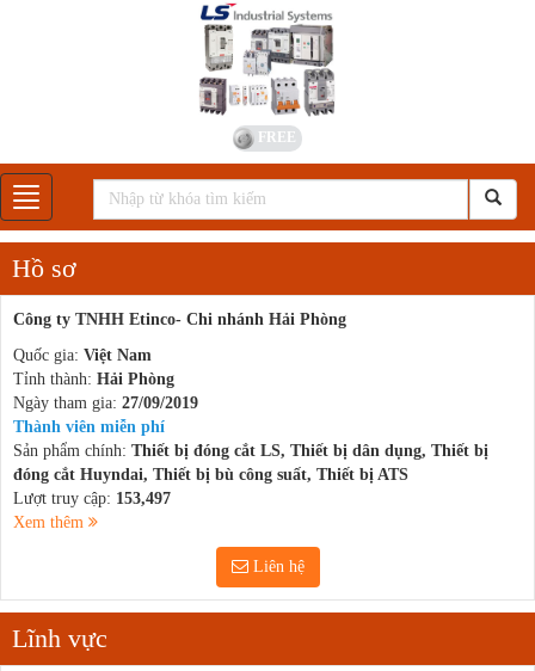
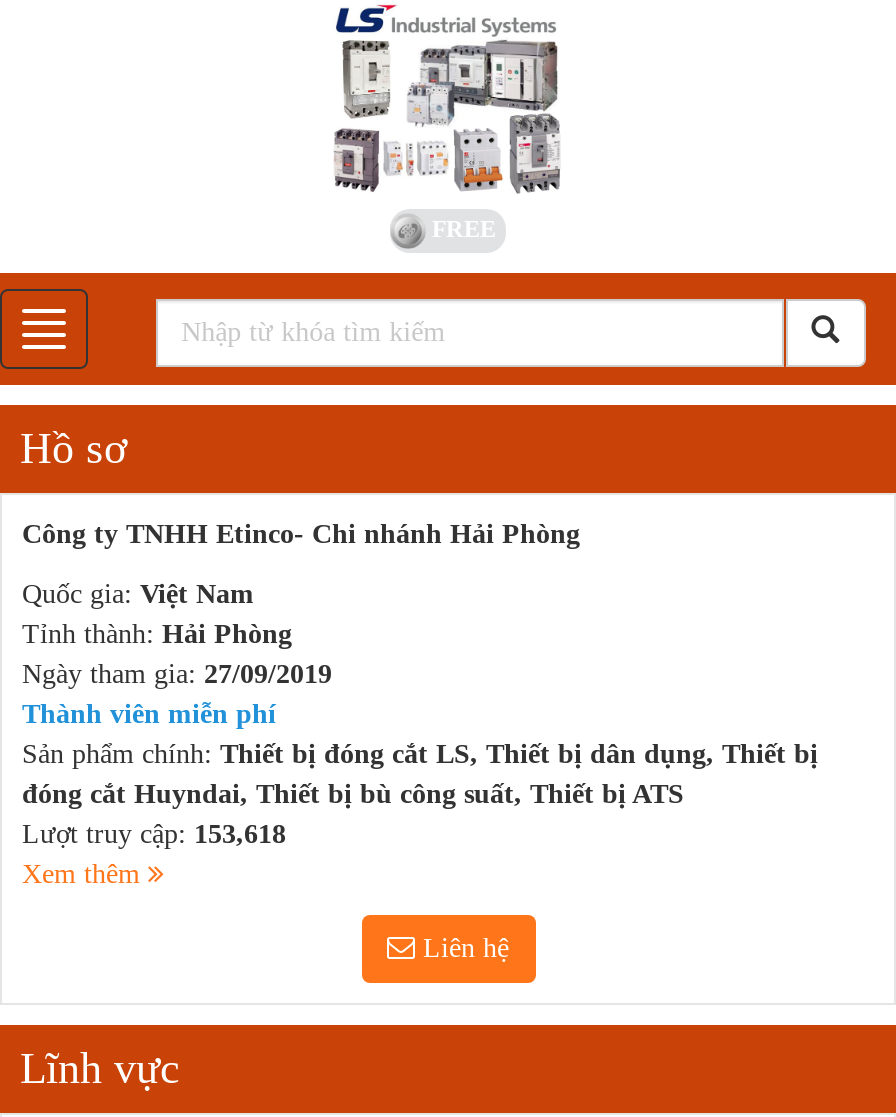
[13,490,171,507] Lượt truy cập: 153,497 -> [22,819,286,849] Lượt truy cập: 153,618

